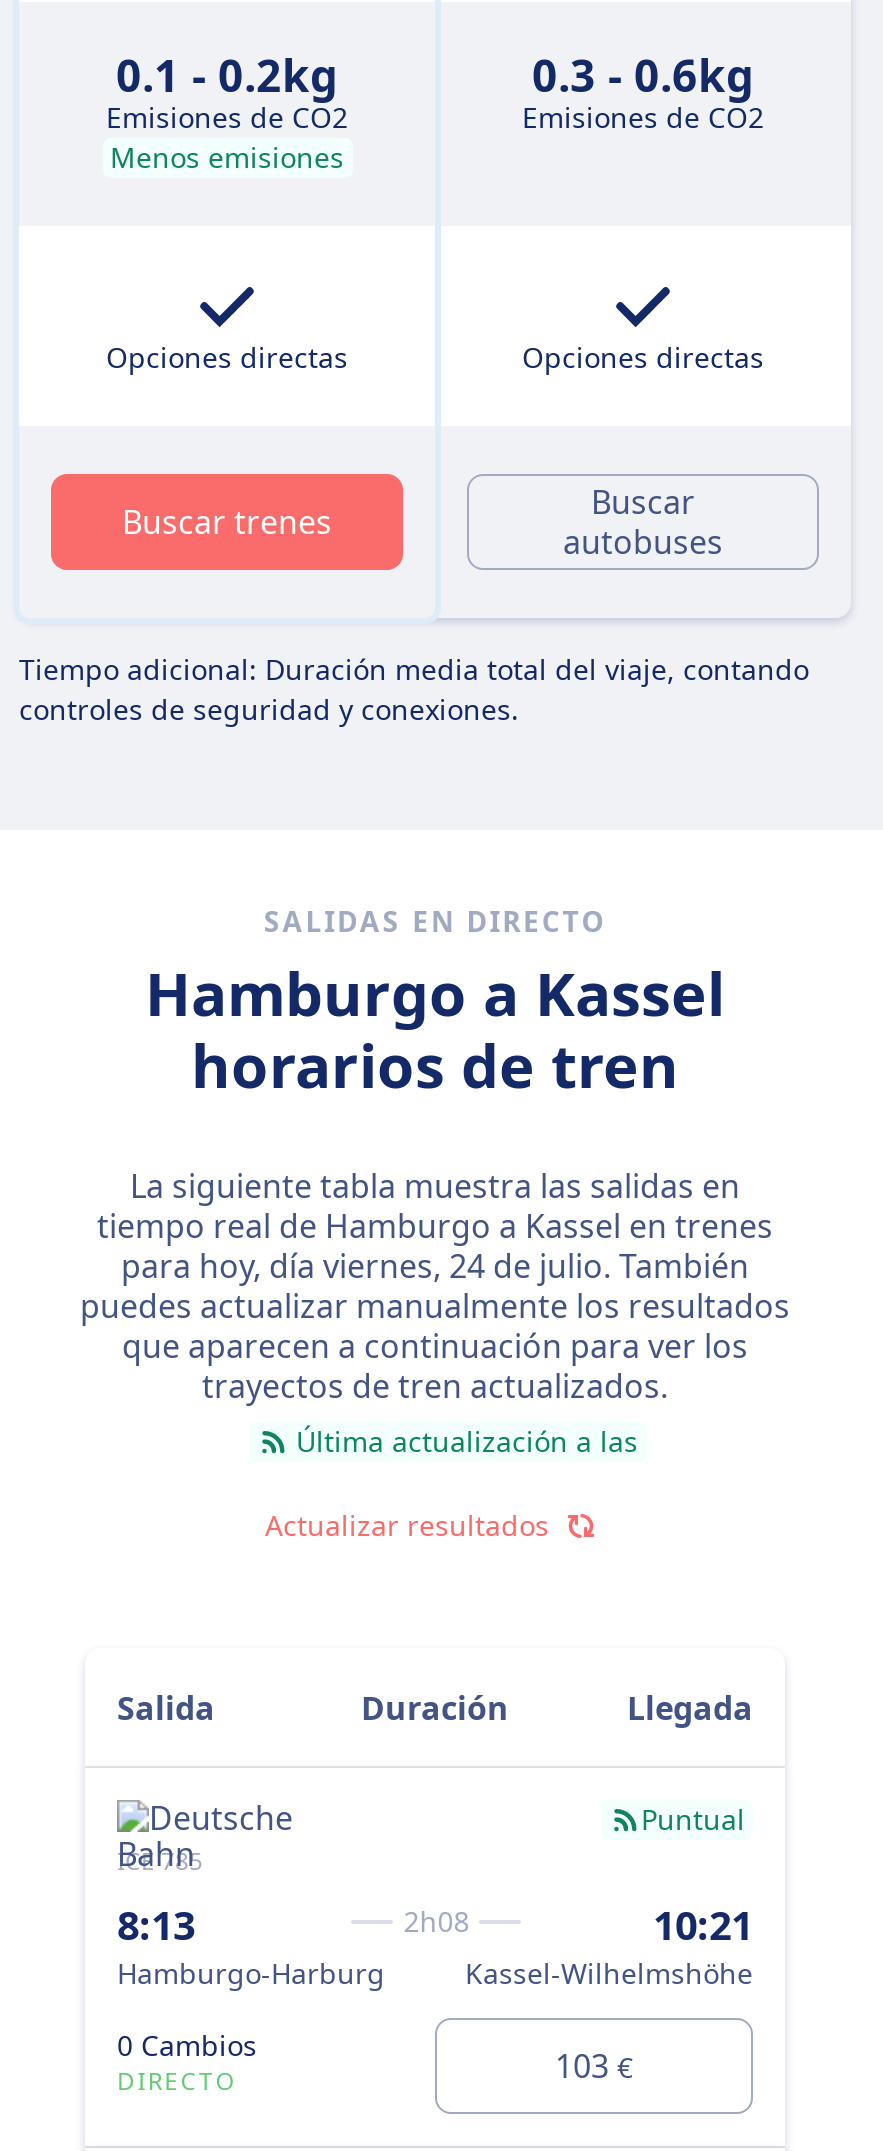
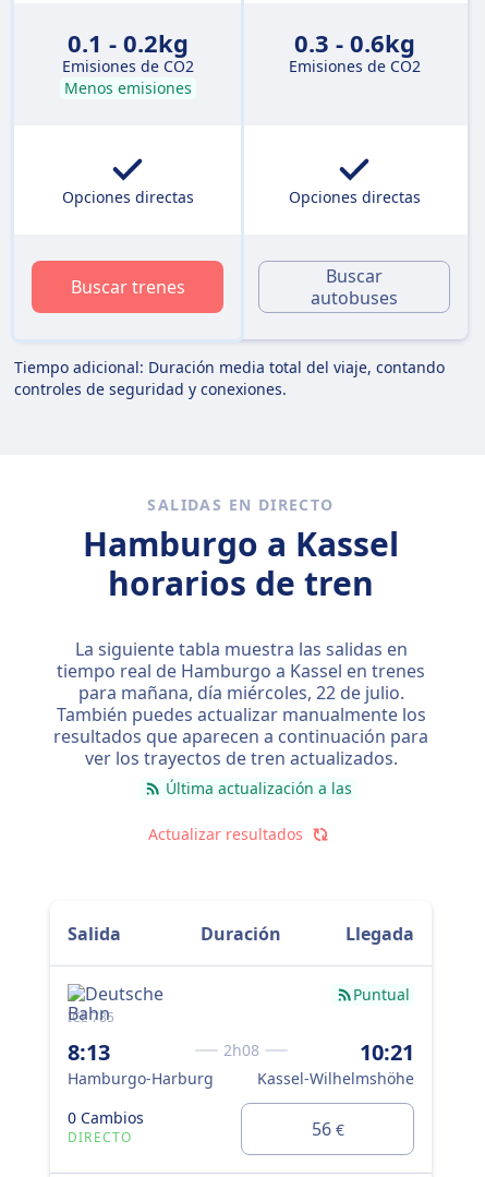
[80,1244,790,1408] para hoy, día viernes, 24 de julio. También | puedes actualizar manualmente los resultados | que aparecen a continuación para ver los | trayectos de tren actualizados. -> [53,681,428,770] para mañana, día miércoles, 22 de julio. | También puedes actualizar manualmente los | resultados que aparecen a continuación para | ver los trayectos de tren actualizados.
[555,2043,633,2087] 103 € -> [311,1116,344,1140] 56 €

